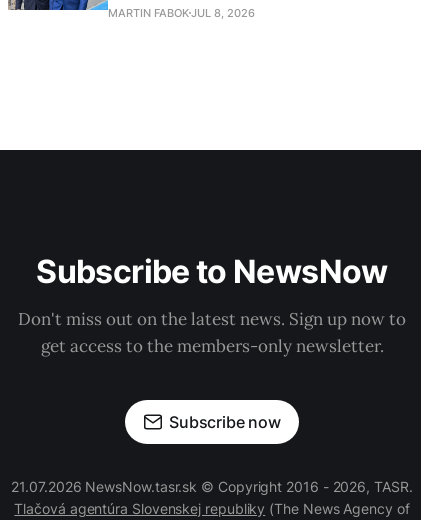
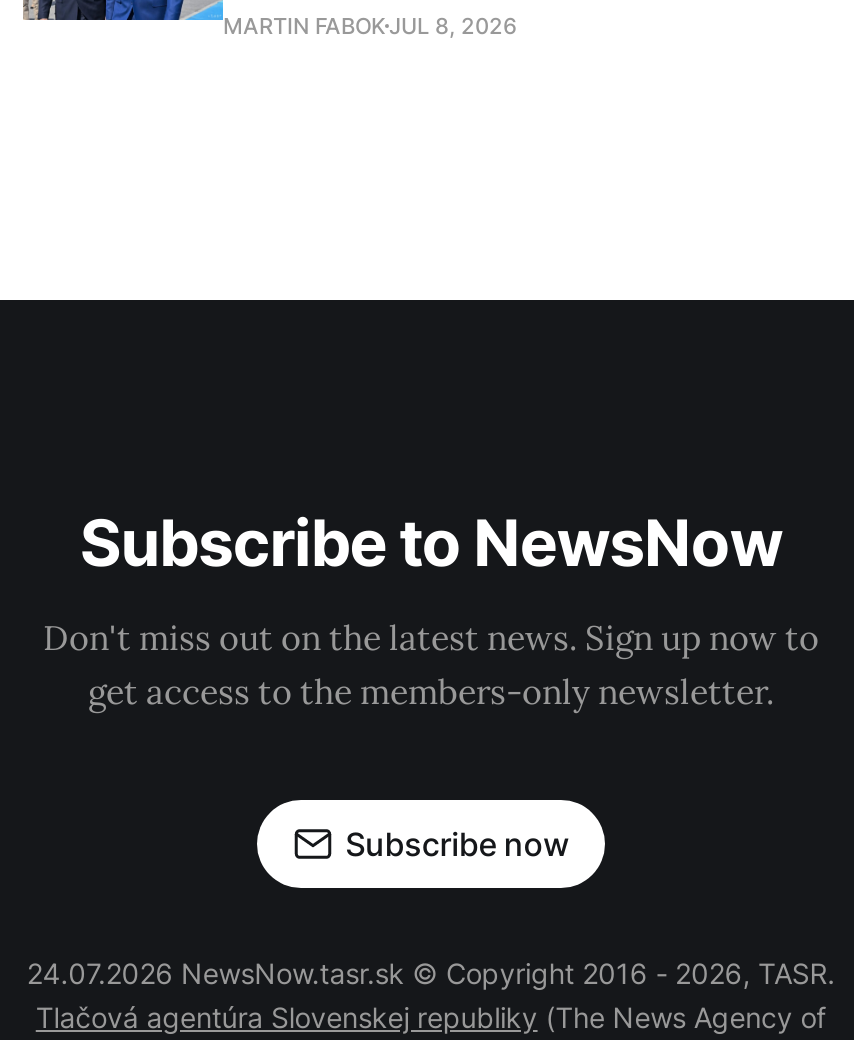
[11,478,413,495] 21.07.2026 NewsNow.tasr.sk © Copyright 2016 - 2026, TASR. -> [27,956,835,990] 24.07.2026 NewsNow.tasr.sk © Copyright 2016 - 2026, TASR.

